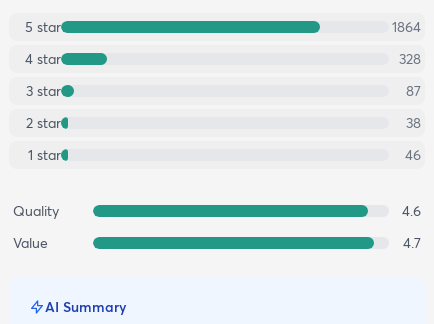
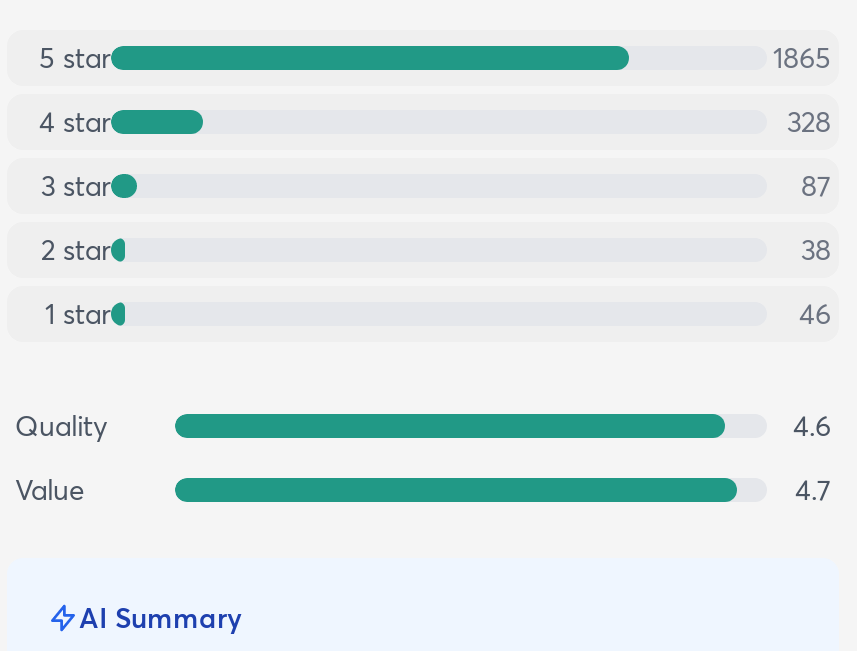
[392,18,421,36] 1864 -> [773,39,831,75] 1865

